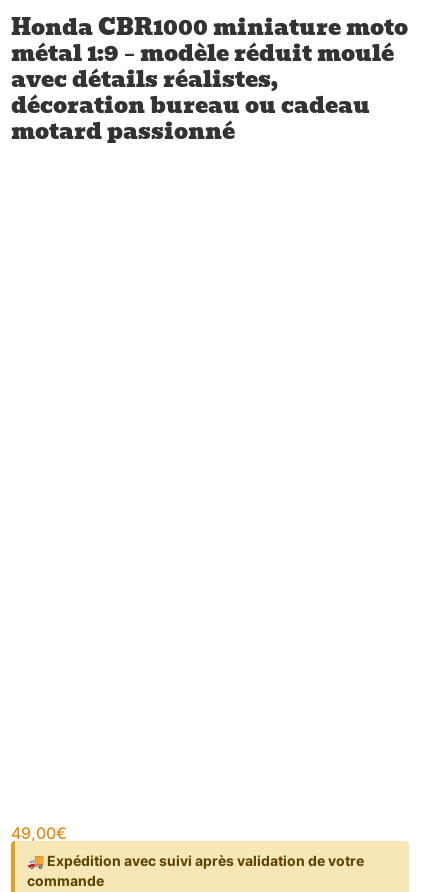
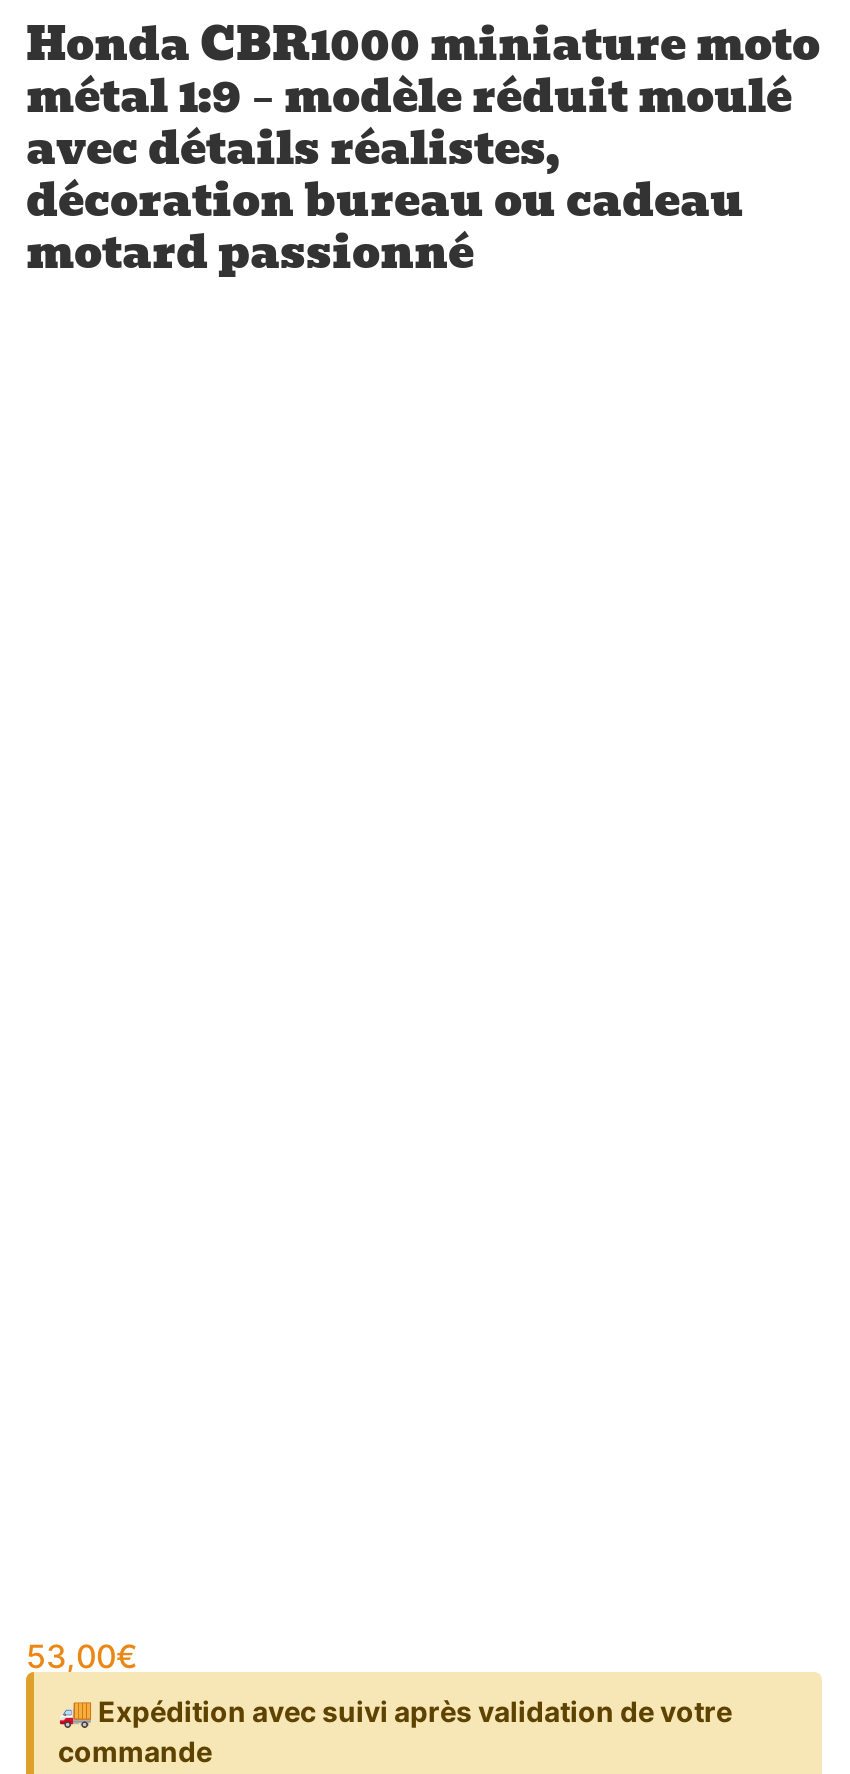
[11,823,67,843] 49,00€ -> [26,1636,138,1676] 53,00€

